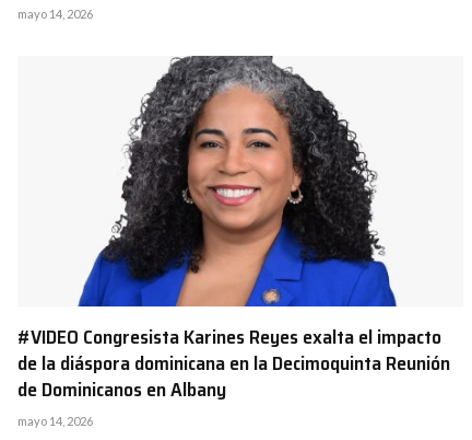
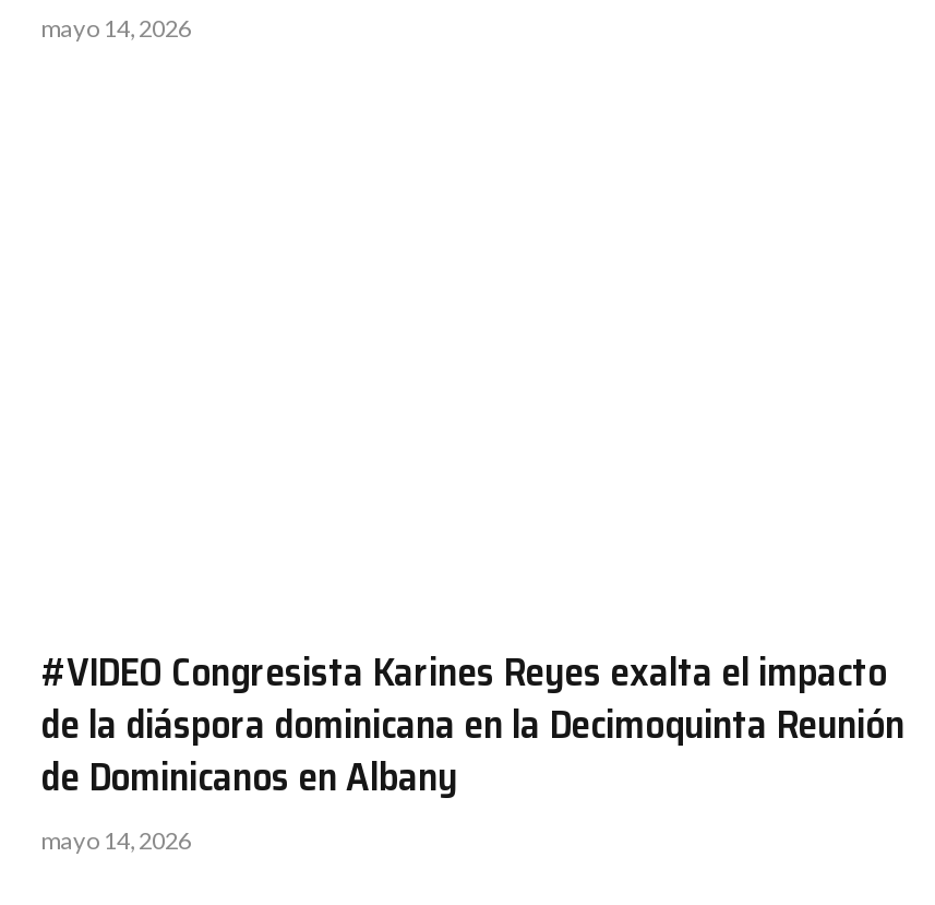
[76,55,398,308] [image] -> none

